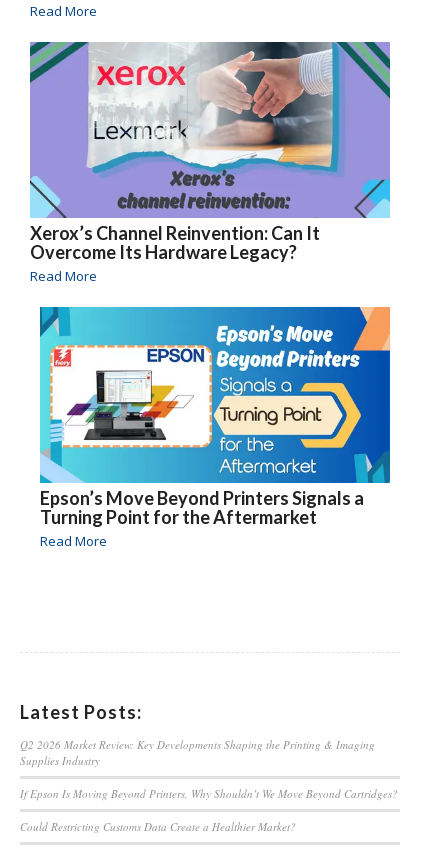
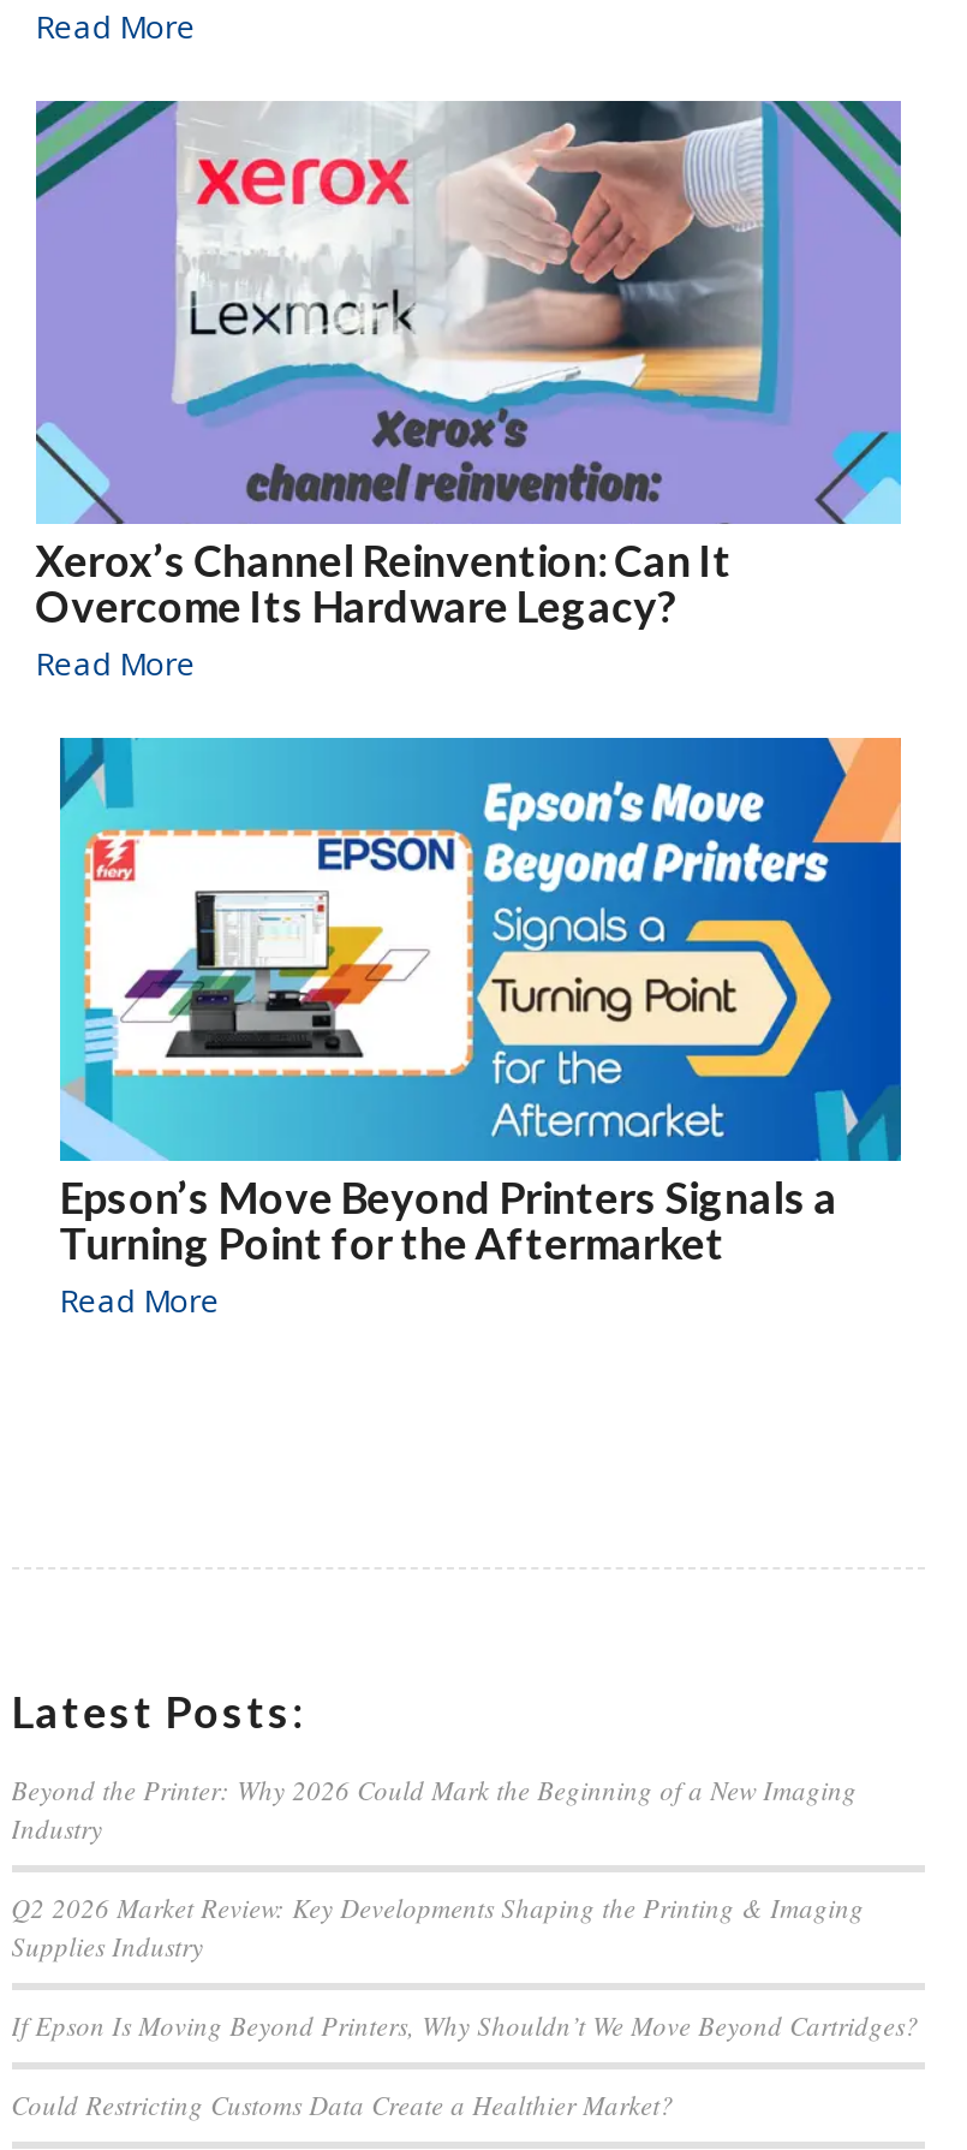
none -> [11,1772,857,1847] Beyond the Printer: Why 2026 Could Mark the Beginning of a New Imaging | Industry

